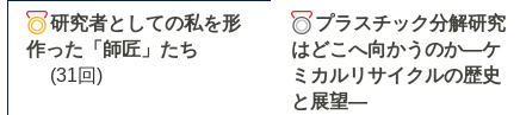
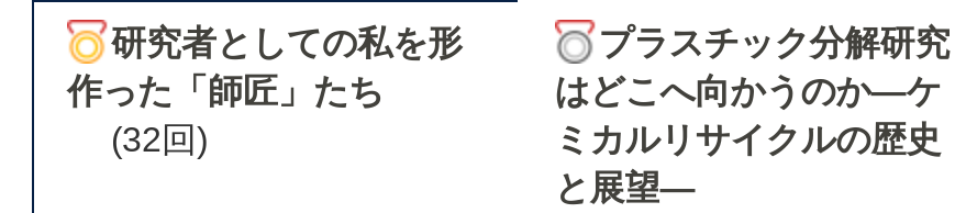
[50,65,103,85] (31回) -> [111,121,208,158] (32回)

